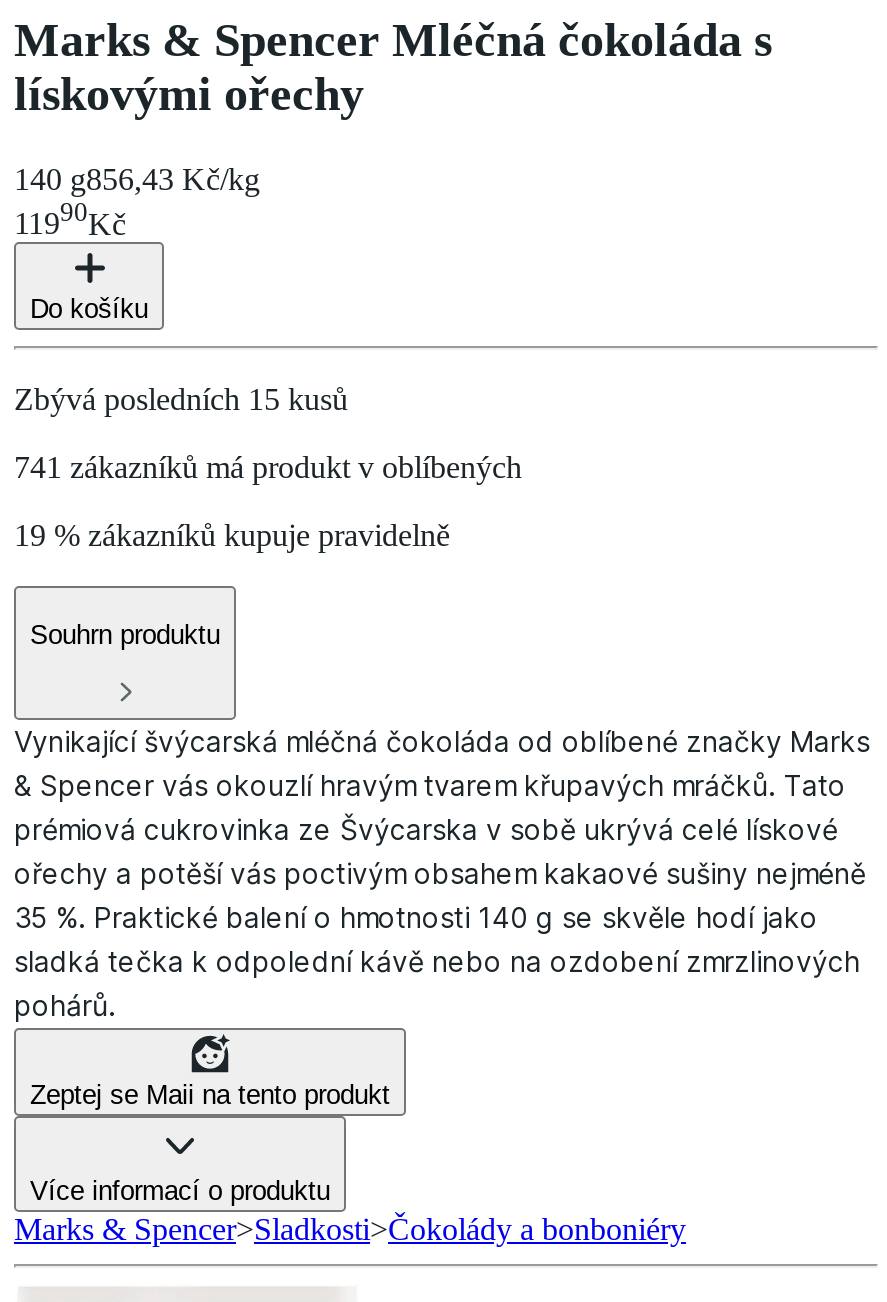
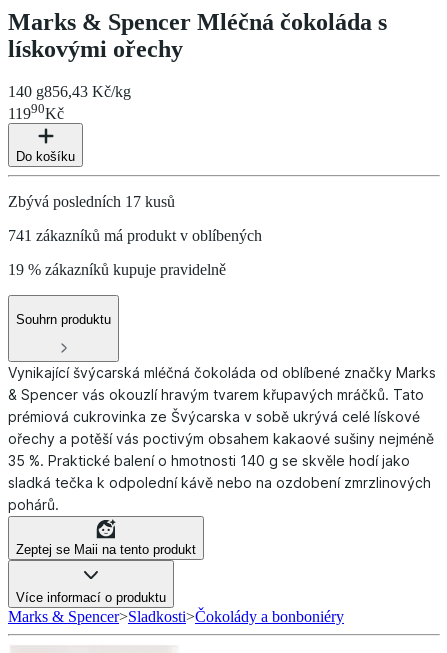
[14,383,348,417] Zbývá posledních 15 kusů -> [8,193,175,210] Zbývá posledních 17 kusů

